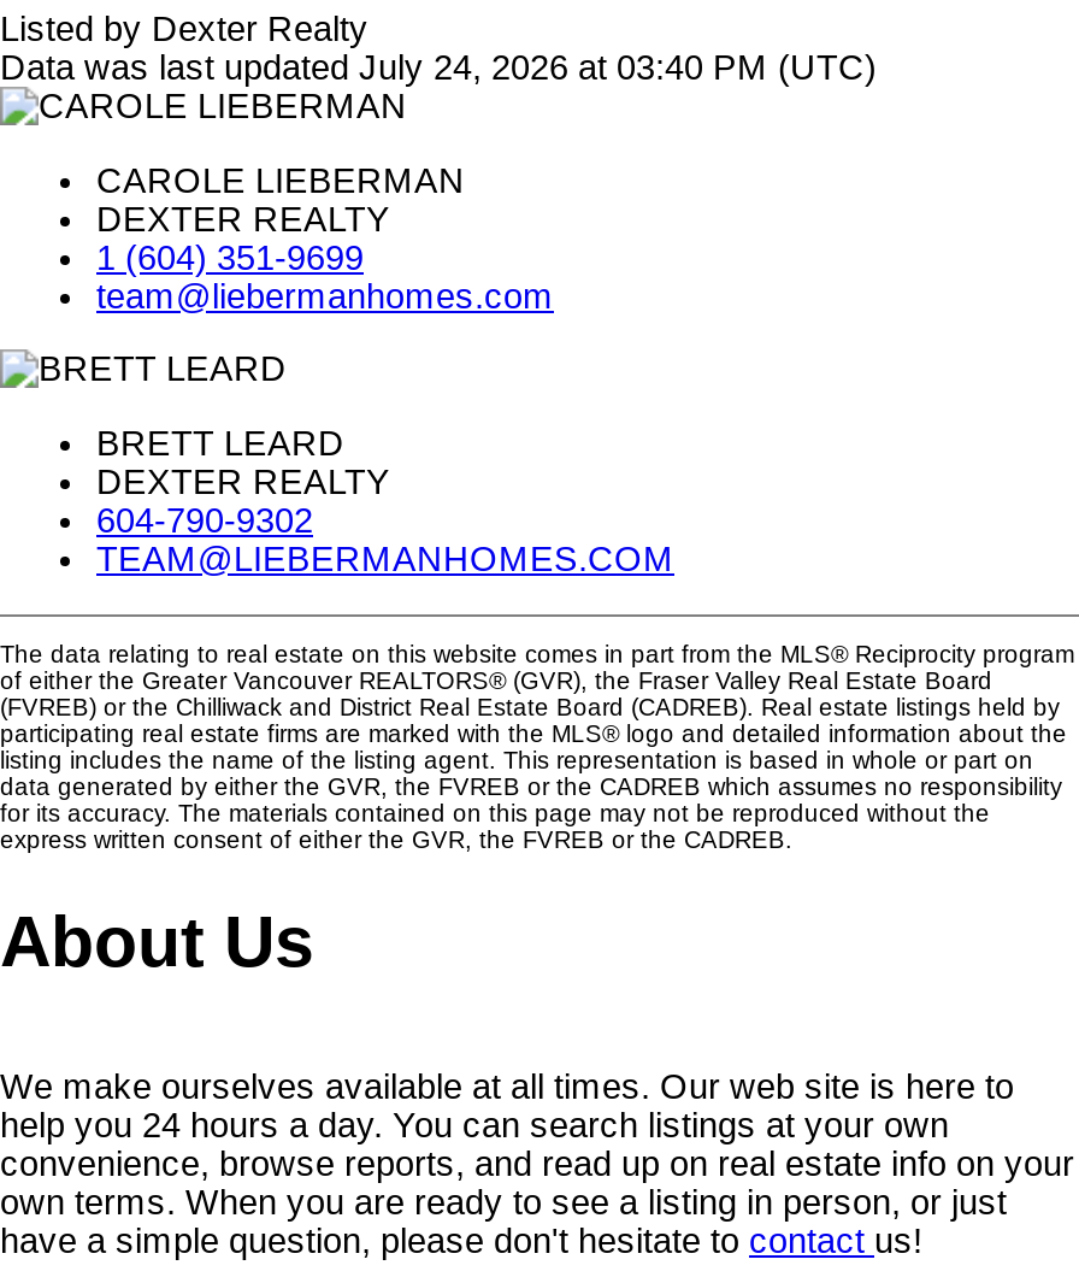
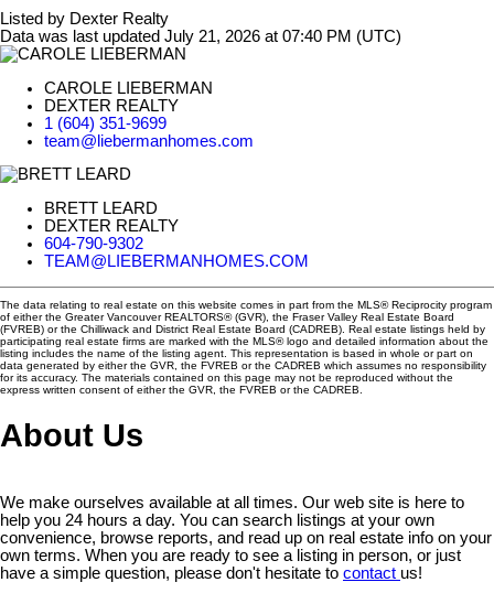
[0,49,877,87] Data was last updated July 24, 2026 at 03:40 PM (UTC) -> [0,27,401,45] Data was last updated July 21, 2026 at 07:40 PM (UTC)

